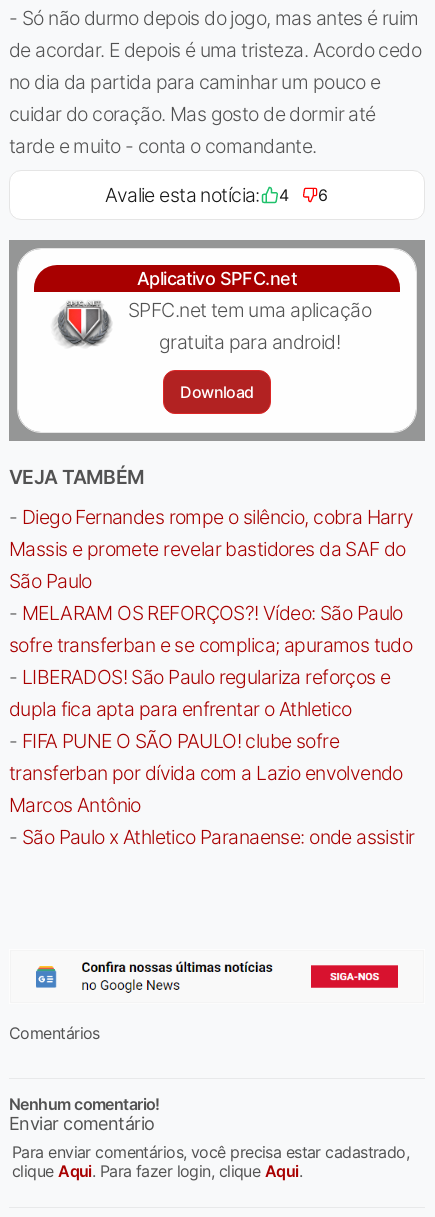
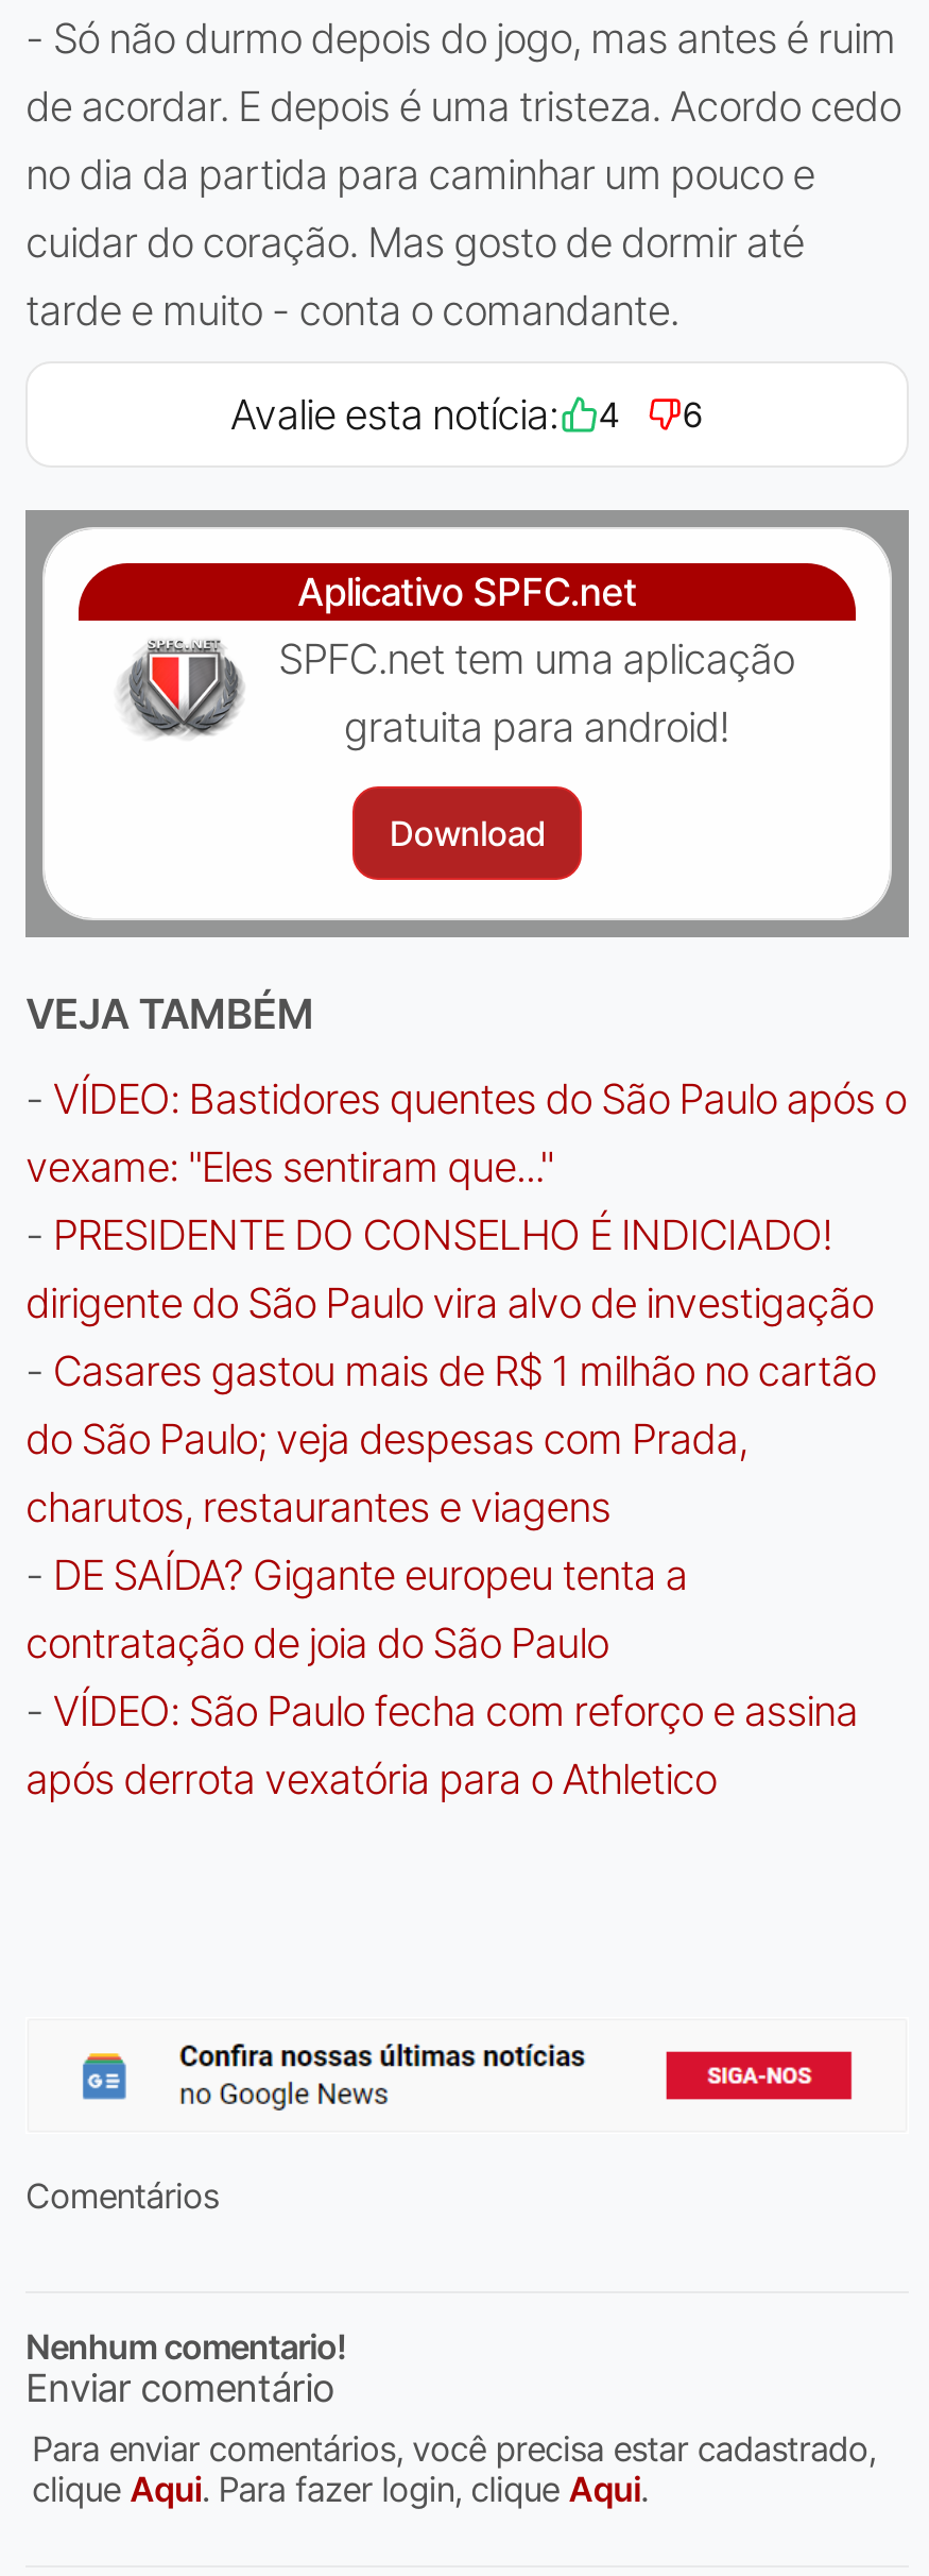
[9,505,414,849] - Diego Fernandes rompe o silêncio, cobra Harry | Massis e promete revelar bastidores da SAF do | São Paulo | - MELARAM OS REFORÇOS?! Vídeo: São Paulo | sofre transferban e se complica; apuramos tudo | - LIBERADOS! São Paulo regulariza reforços e | dupla fica apta para enfrentar o Athletico | - FIFA PUNE O SÃO PAULO! clube sofre | transferban por dívida com a Lazio envolvendo | Marcos Antônio | - São Paulo x Athletico Paranaense: onde assistir -> [25,1072,906,1804] - VÍDEO: Bastidores quentes do São Paulo após o | vexame: "Eles sentiram que..." | - PRESIDENTE DO CONSELHO É INDICIADO! | dirigente do São Paulo vira alvo de investigação | - Casares gastou mais de R$ 1 milhão no cartão | do São Paulo; veja despesas com Prada, | charutos, restaurantes e viagens | - DE SAÍDA? Gigante europeu tenta a | contratação de joia do São Paulo | - VÍDEO: São Paulo fecha com reforço e assina | após derrota vexatória para o Athletico

